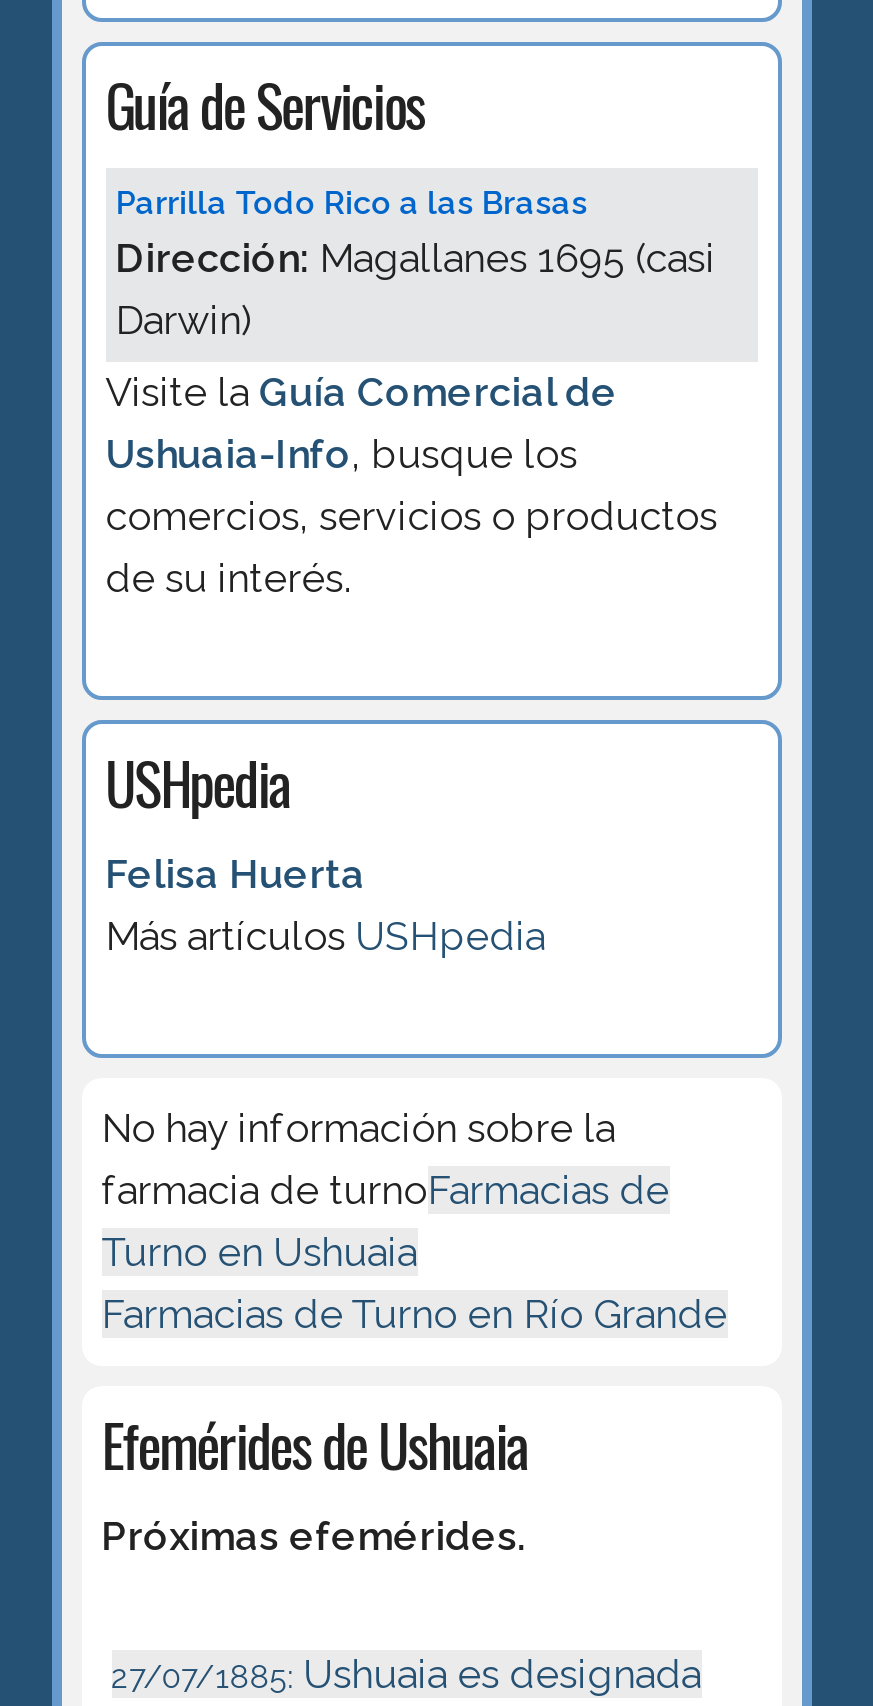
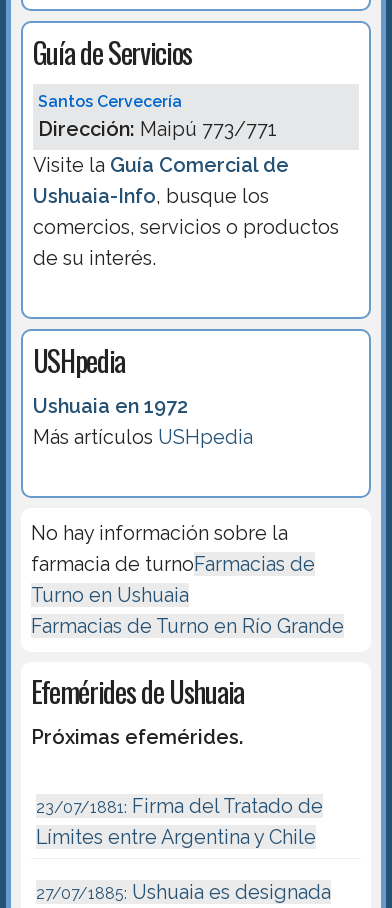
[115,183,715,343] Parrilla Todo Rico a las Brasas | Dirección: Magallanes 1695 (casi | Darwin) -> [38,92,277,141] Santos Cervecería | Dirección: Maipú 773/771
moved [105,367,717,823] -> [33,153,339,381]: Visite la Guía Comercial de | Ushuaia-Info, busque los | comercios, servicios o productos | de su interés. | USHpedia
[105,850,365,898] Felisa Huerta -> [33,394,188,418] Ushuaia en 1972
moved [101,912,727,1560] -> [31,425,344,749]: Más artículos USHpedia | No hay información sobre la | farmacia de turnoFarmacias de | Turno en Ushuaia | Farmacias de Turno en Río Grande | Efemérides de Ushuaia | Próximas efemérides.
none -> [36,794,323,849] 23/07/1881: Firma del Tratado de | Límites entre Argentina y Chile

